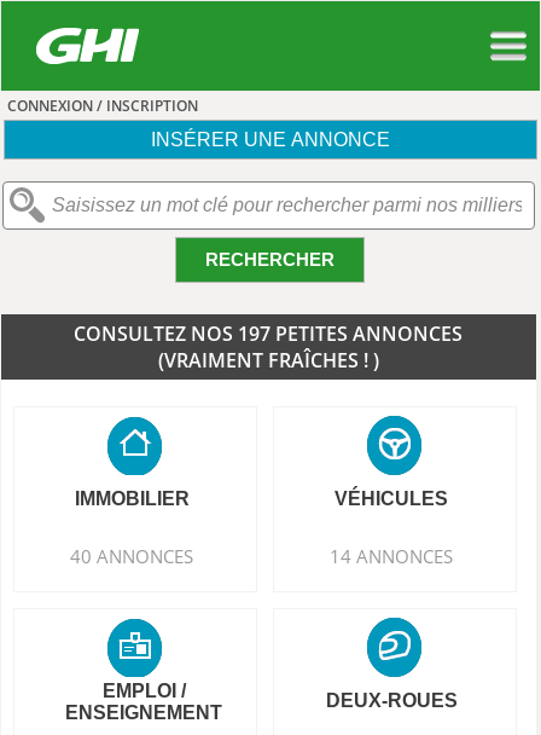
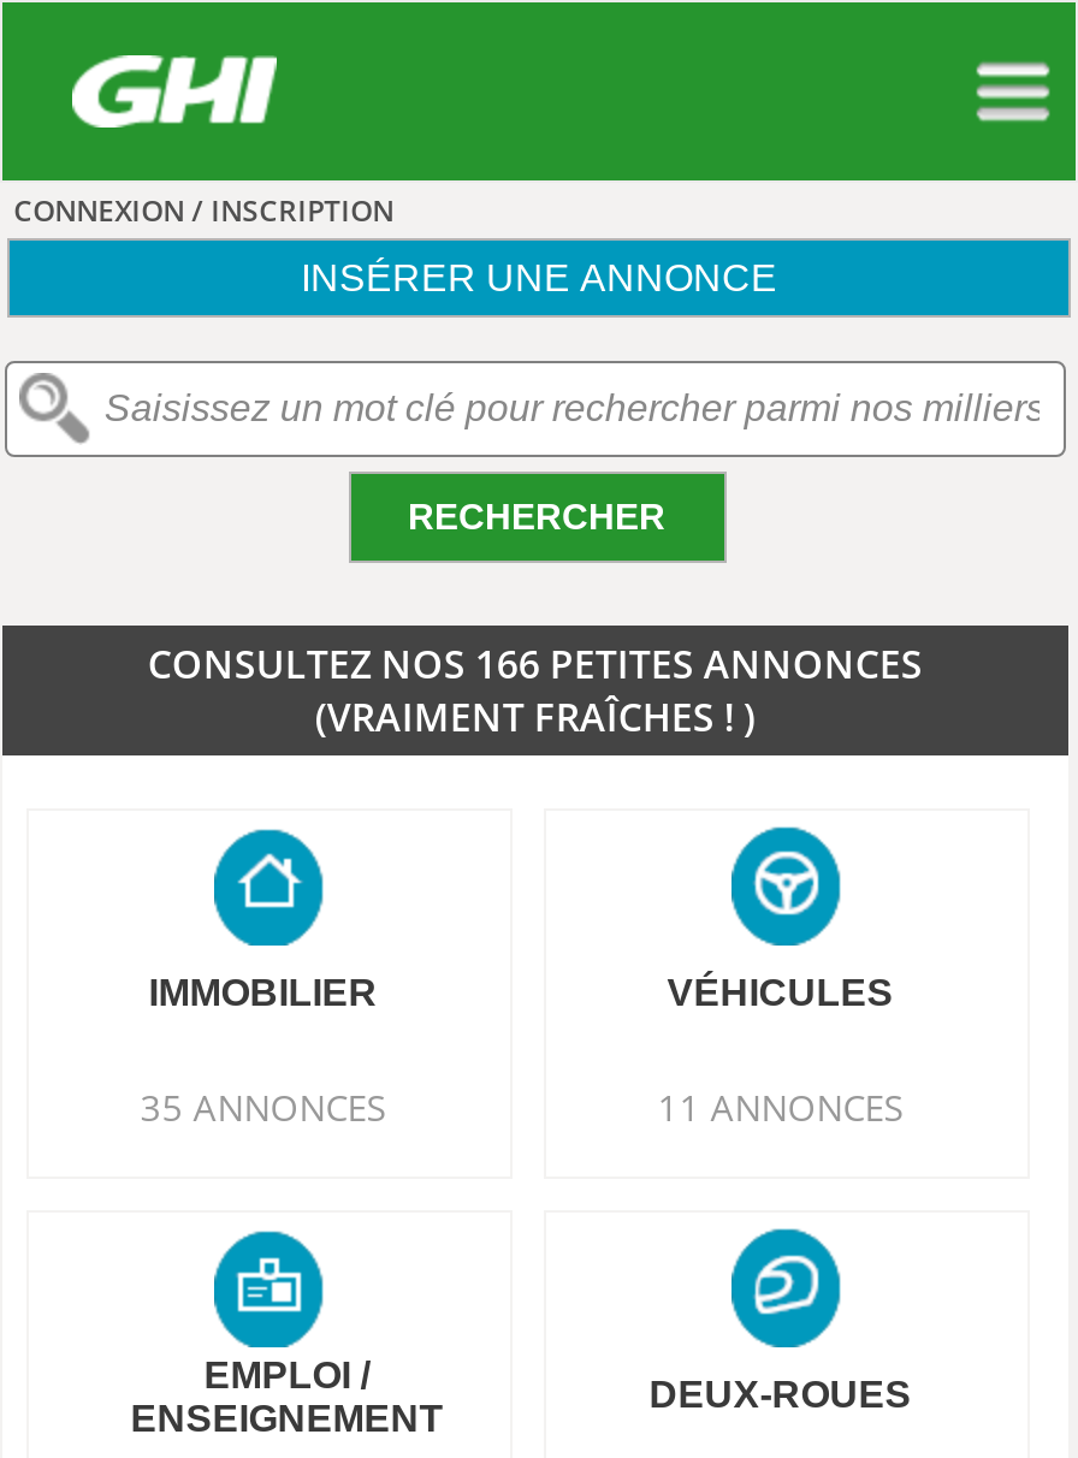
[74,320,463,347] CONSULTEZ NOS 197 PETITES ANNONCES -> [148,638,923,691] CONSULTEZ NOS 166 PETITES ANNONCES
[70,544,194,568] 40 ANNONCES -> [140,1083,386,1131] 35 ANNONCES
[330,544,453,568] 14 ANNONCES -> [658,1083,903,1131] 11 ANNONCES

